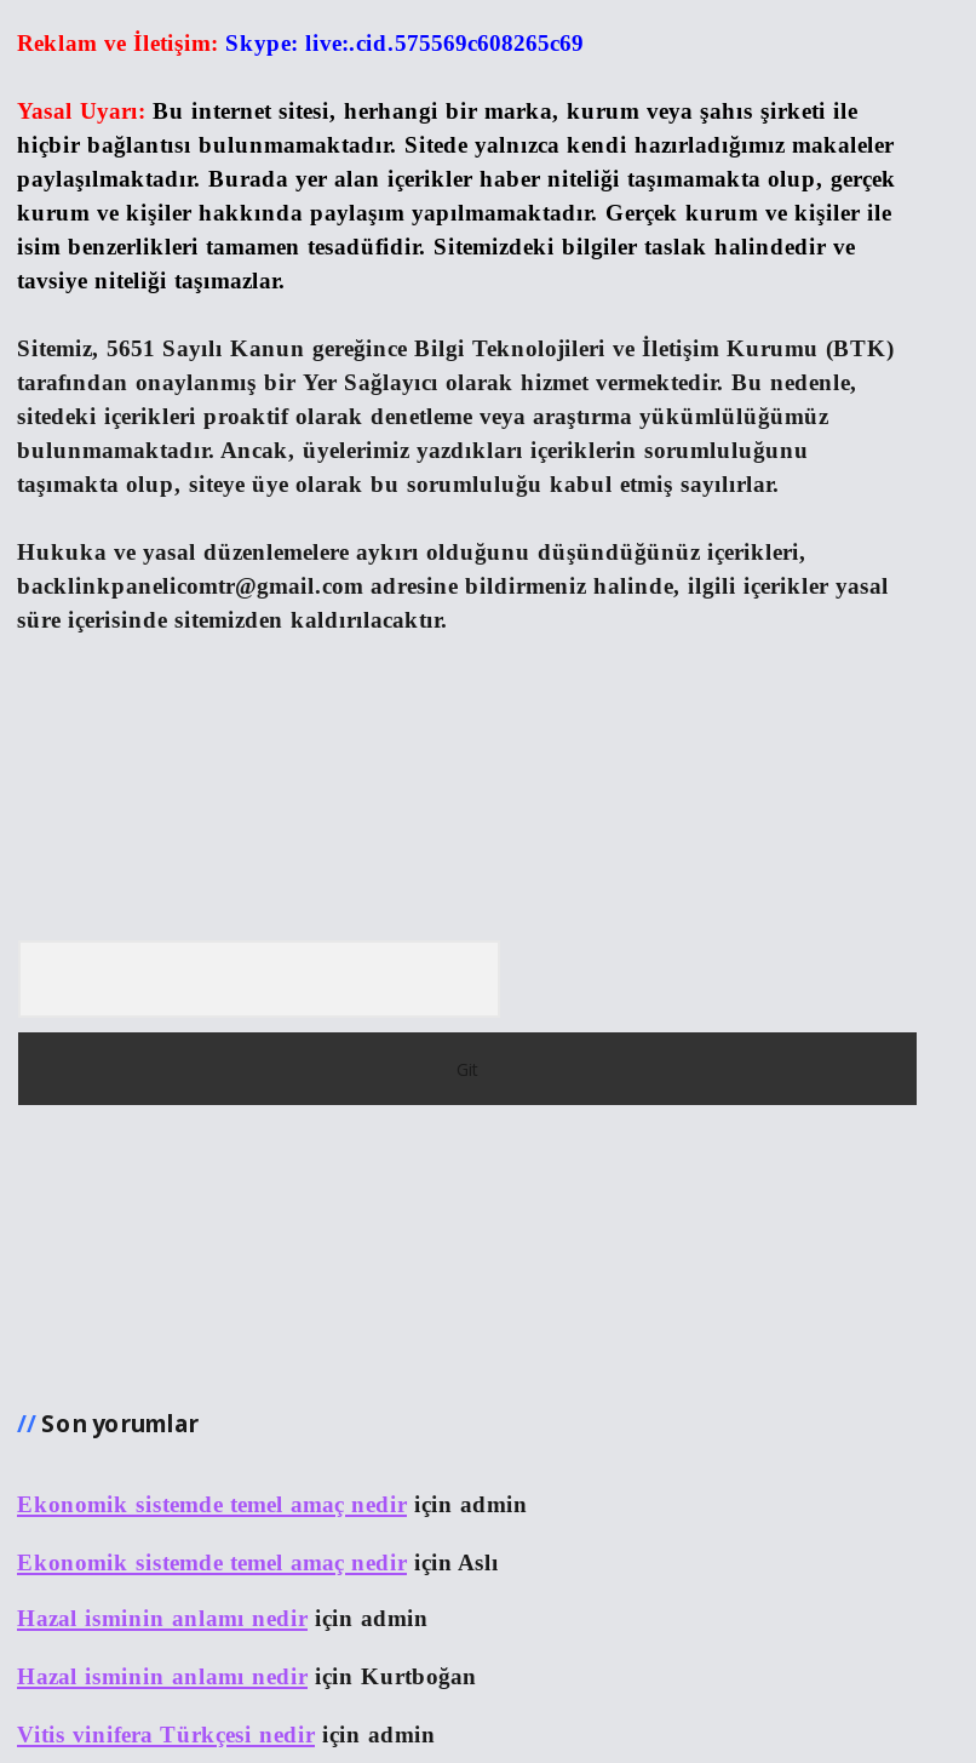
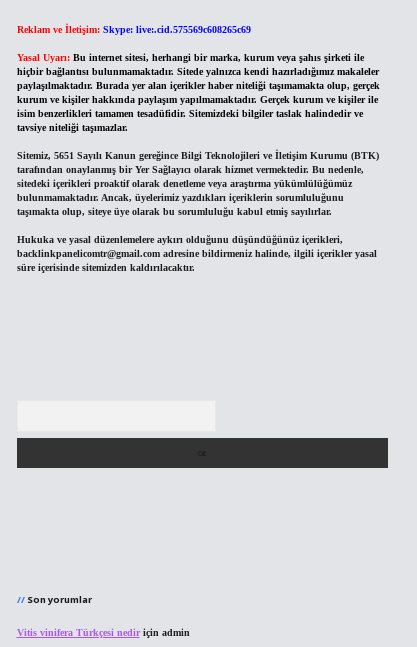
[17,1491,528,1689] Ekonomik sistemde temel amaç nedir için admin | Ekonomik sistemde temel amaç nedir için Aslı | Hazal isminin anlamı nedir için admin | Hazal isminin anlamı nedir için Kurtboğan -> none

